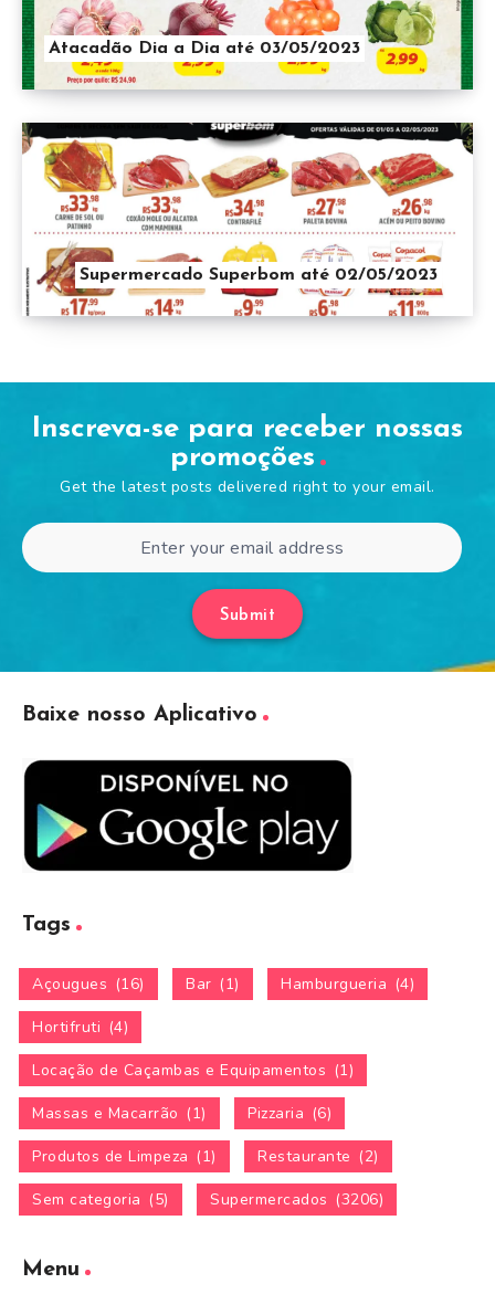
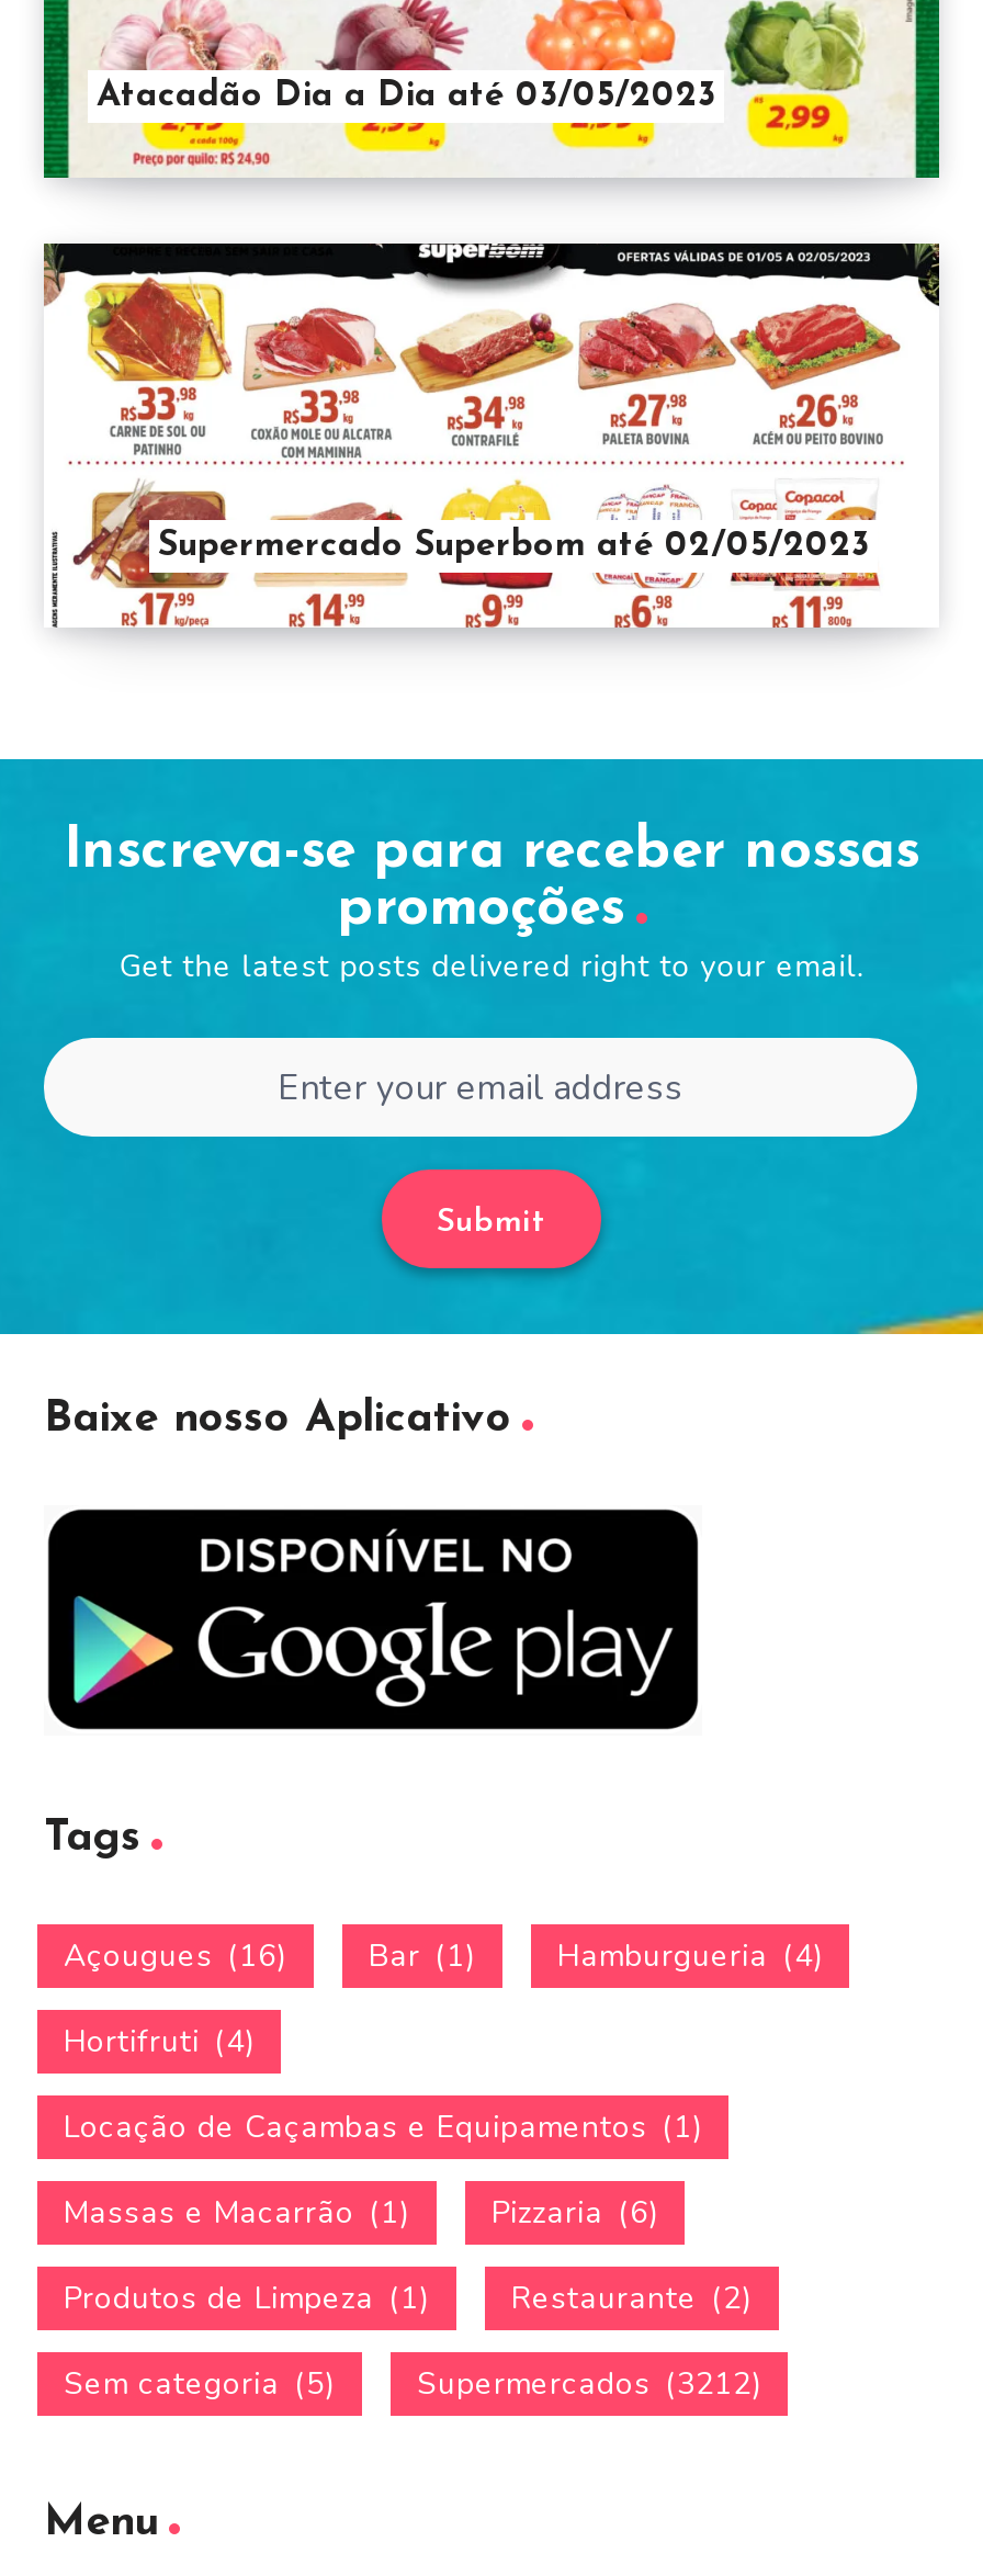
[210,1189,383,1210] Supermercados (3206) -> [417,2362,761,2404] Supermercados (3212)

